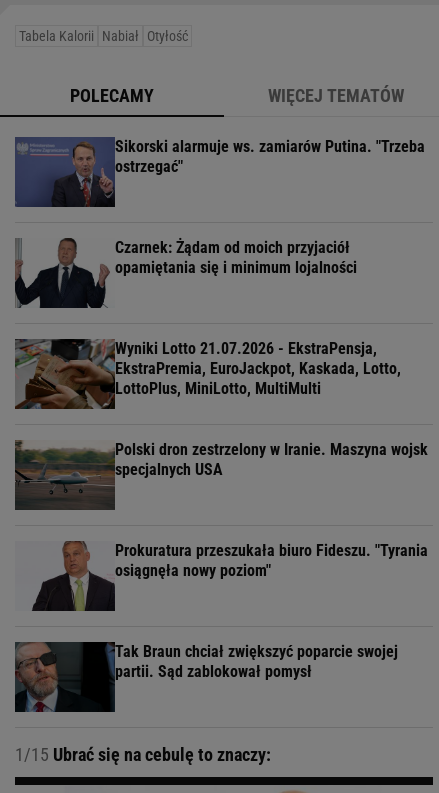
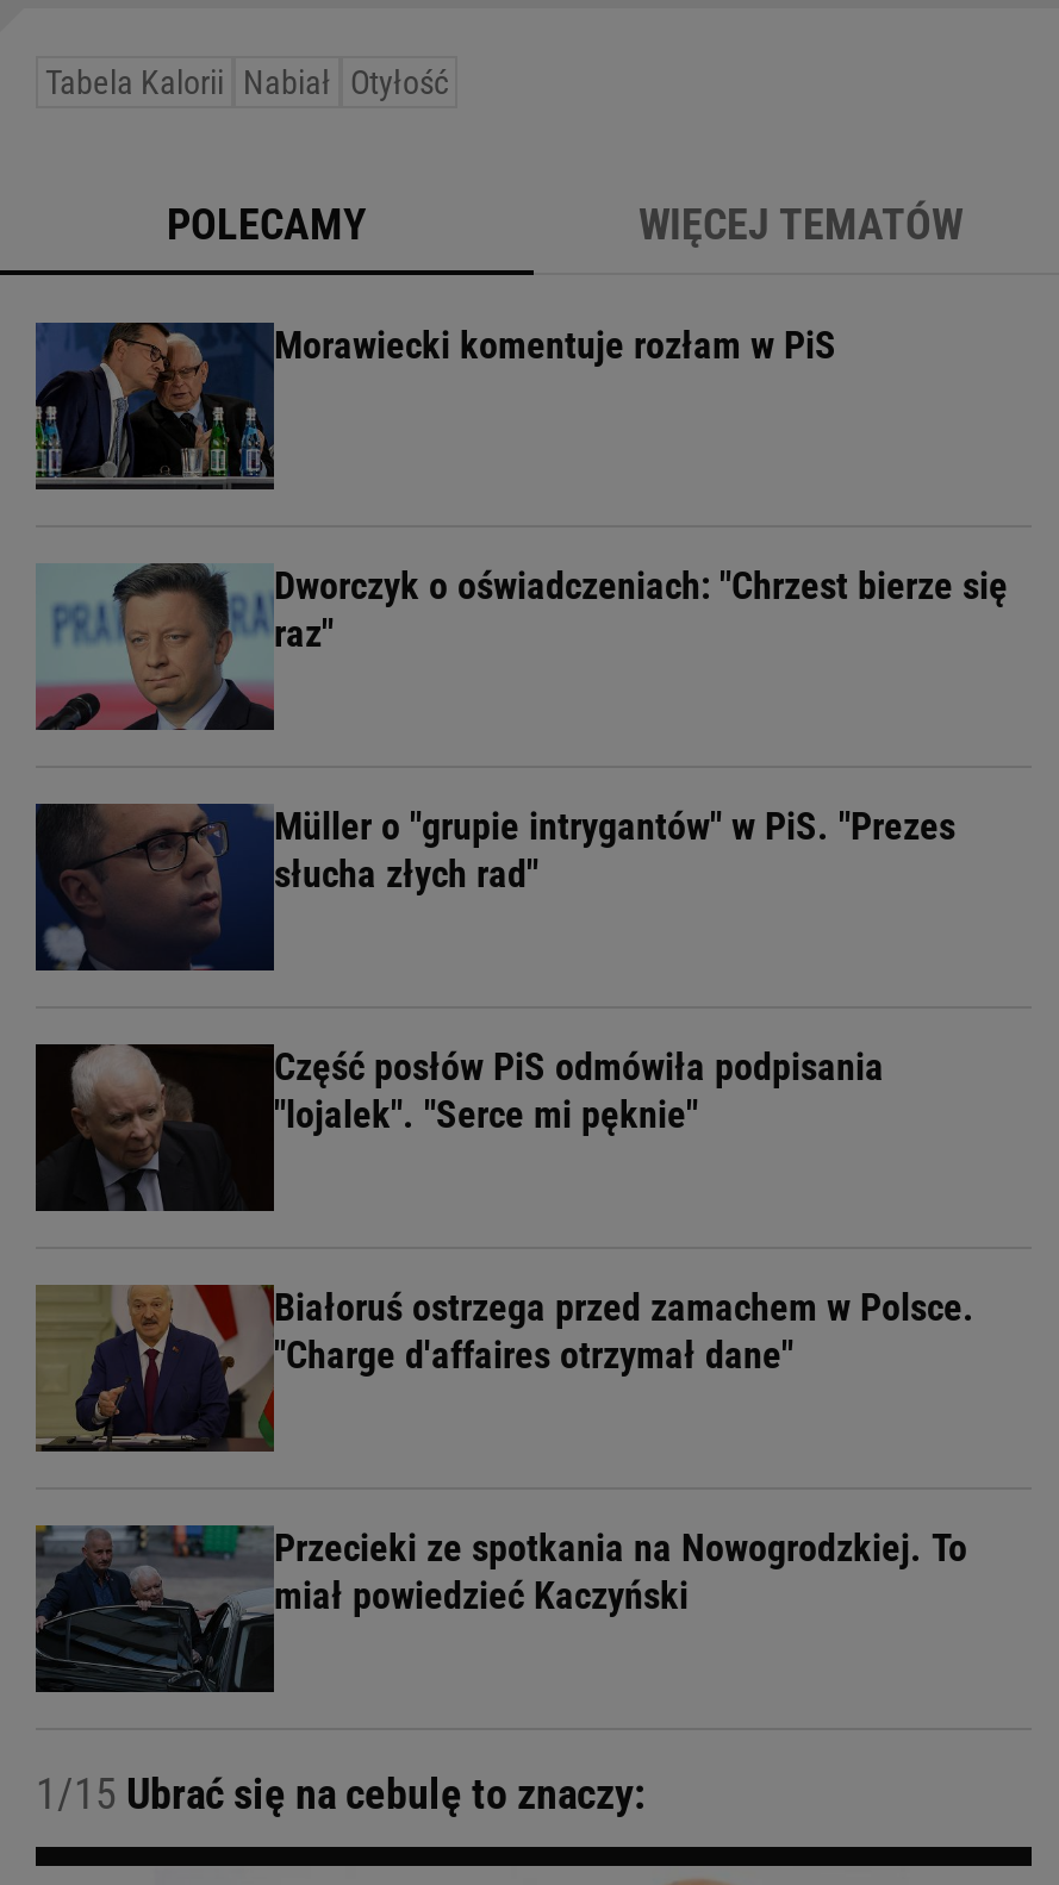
[14,136,425,208] [image] | Sikorski alarmuje ws. zamiarów Putina. "Trzeba | ostrzegać" -> [33,320,836,492] [image] | Morawiecki komentuje rozłam w PiS
[14,238,357,309] [image] | Czarnek: Żądam od moich przyjaciół | opamiętania się i minimum lojalności -> [36,561,1008,732] [image] | Dworczyk o oświadczeniach: "Chrzest bierze się | raz"
[14,338,401,410] [image] | Wyniki Lotto 21.07.2026 - EkstraPensja, | EkstraPremia, EuroJackpot, Kaskada, Lotto, | LottoPlus, MiniLotto, MultiMulti -> [33,801,955,973] [image] | Müller o "grupie intrygantów" w PiS. "Prezes | słucha złych rad"
[14,440,428,510] [image] | Polski dron zestrzelony w Iranie. Maszyna wojsk | specjalnych USA -> [33,1042,884,1211] [image] | Część posłów PiS odmówiła podpisania | "lojalek". "Serce mi pęknie"
[15,541,428,612] [image] | Prokuratura przeszukała biuro Fideszu. "Tyrania | osiągnęła nowy poziom" -> [33,1282,974,1454] [image] | Białoruś ostrzega przed zamachem w Polsce. | "Charge d'affaires otrzymał dane"
[15,641,398,713] [image] | Tak Braun chciał zwiększyć poparcie swojej | partii. Sąd zablokował pomysł -> [36,1523,967,1694] [image] | Przecieki ze spotkania na Nowogrodzkiej. To | miał powiedzieć Kaczyński

